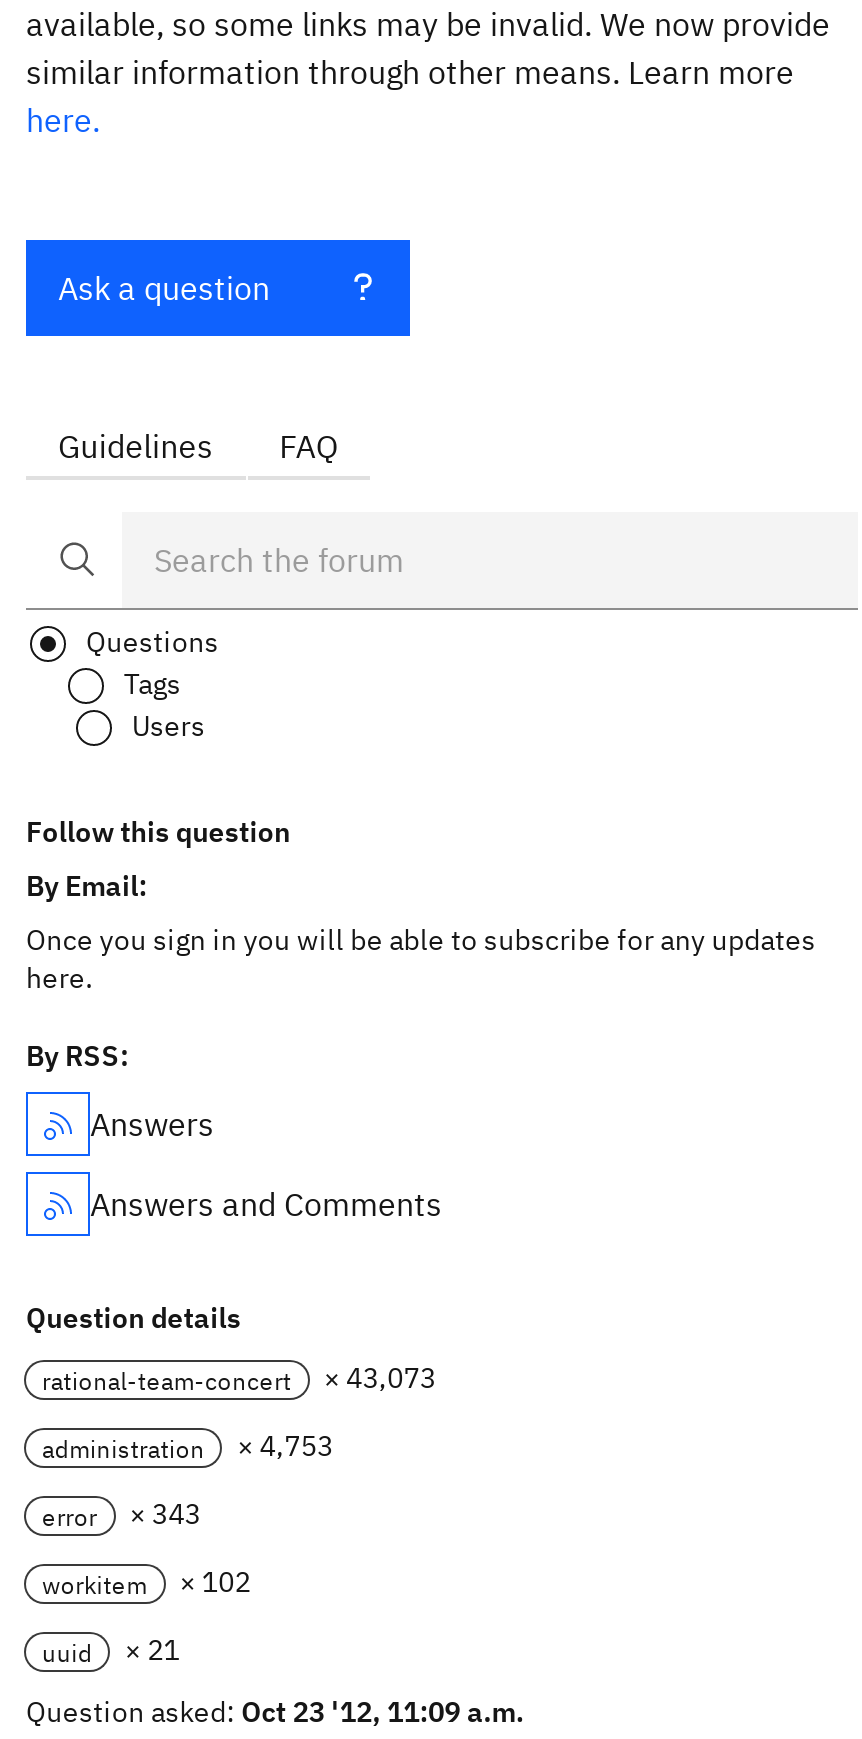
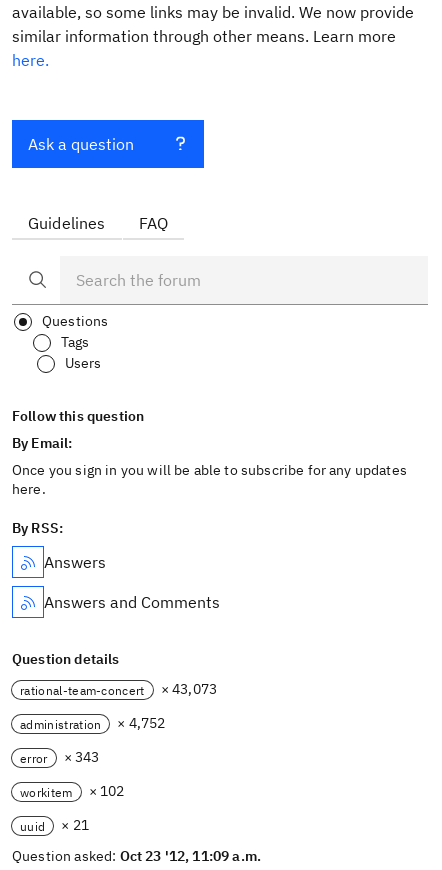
[42,1428,333,1464] administration × 4,753 -> [20,714,166,732] administration × 4,752

